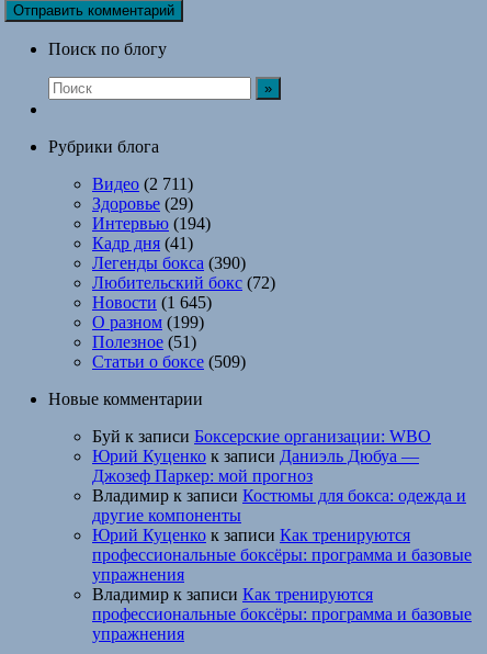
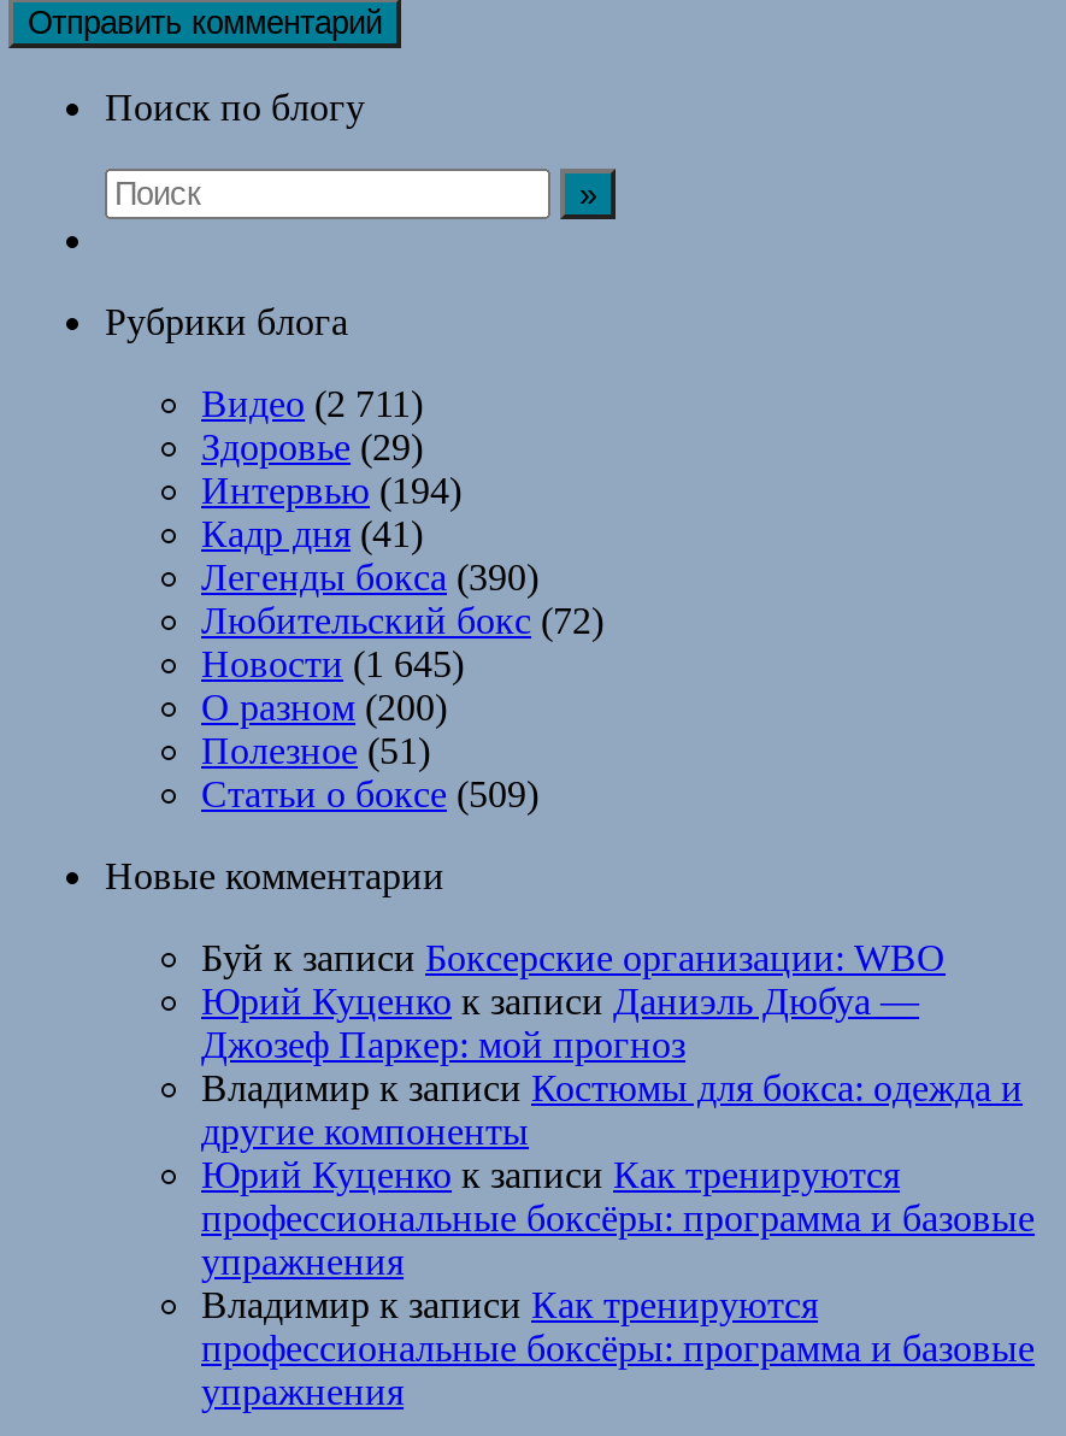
[92,313,204,332] О разном (199) -> [201,687,447,728] О разном (200)

